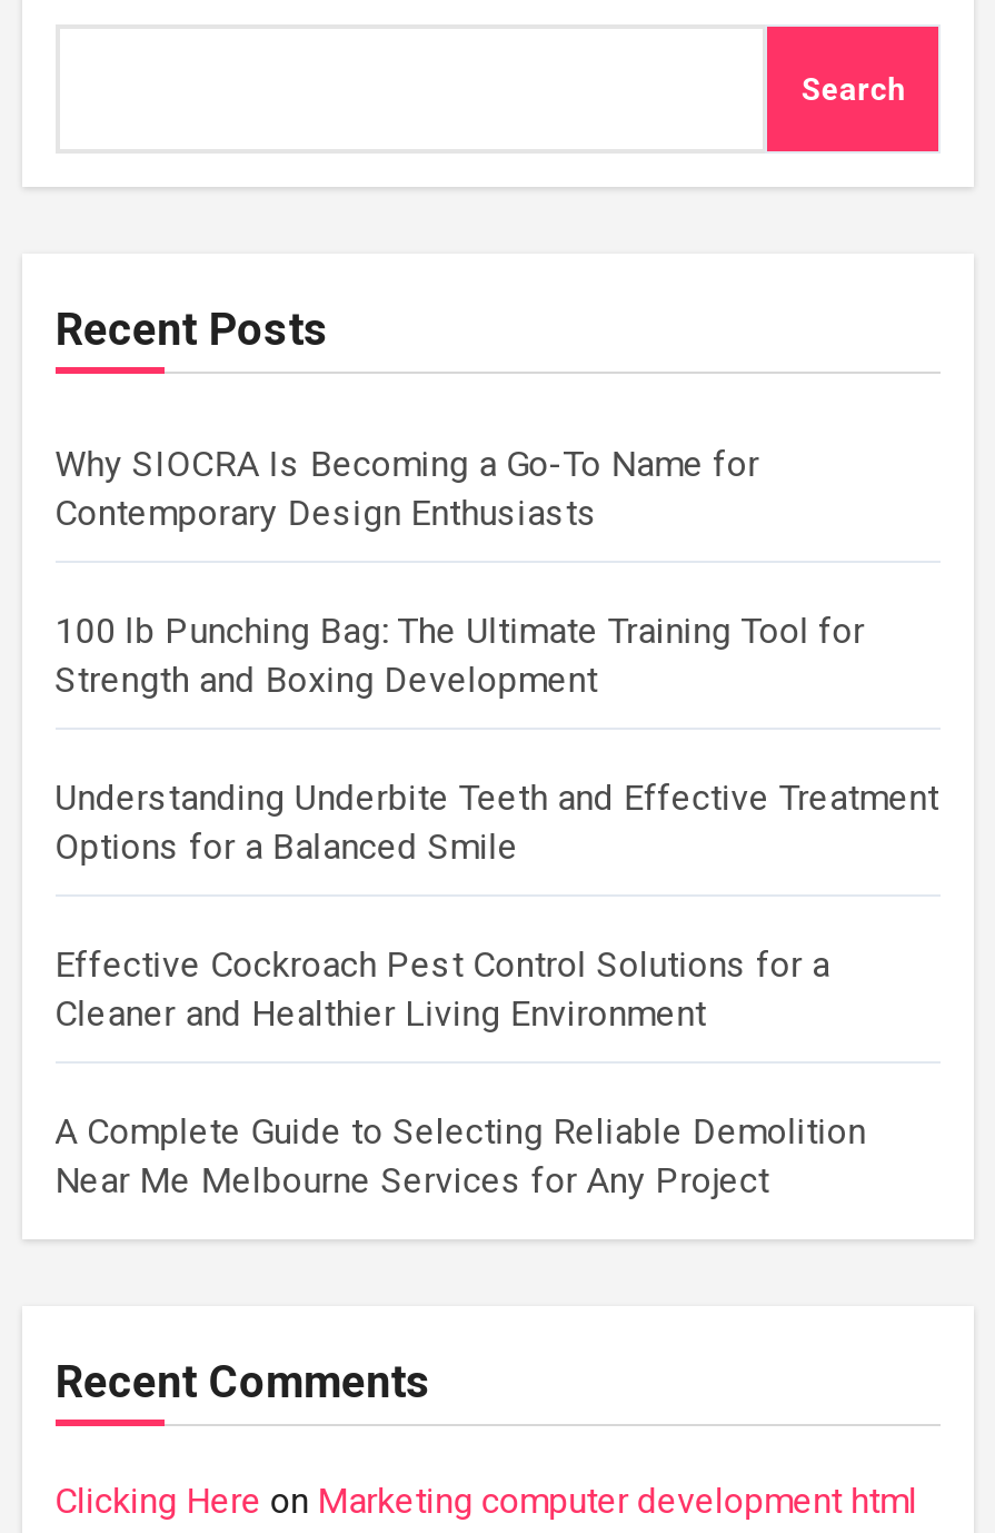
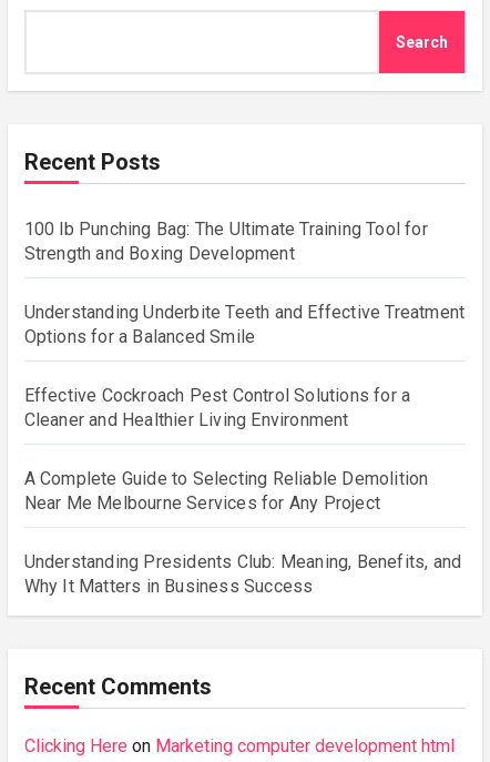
[55,443,759,534] Why SIOCRA Is Becoming a Go-To Name for | Contemporary Design Enthusiasts -> none
moved [55,609,939,1201] -> [24,218,465,513]: 100 lb Punching Bag: The Ultimate Training Tool for | Strength and Boxing Development | Understanding Underbite Teeth and Effective Treatment | Options for a Balanced Smile | Effective Cockroach Pest Control Solutions for a | Cleaner and Healthier Living Environment | A Complete Guide to Selecting Reliable Demolition | Near Me Melbourne Services for Any Project
none -> [24,551,461,597] Understanding Presidents Club: Meaning, Benefits, and | Why It Matters in Business Success

